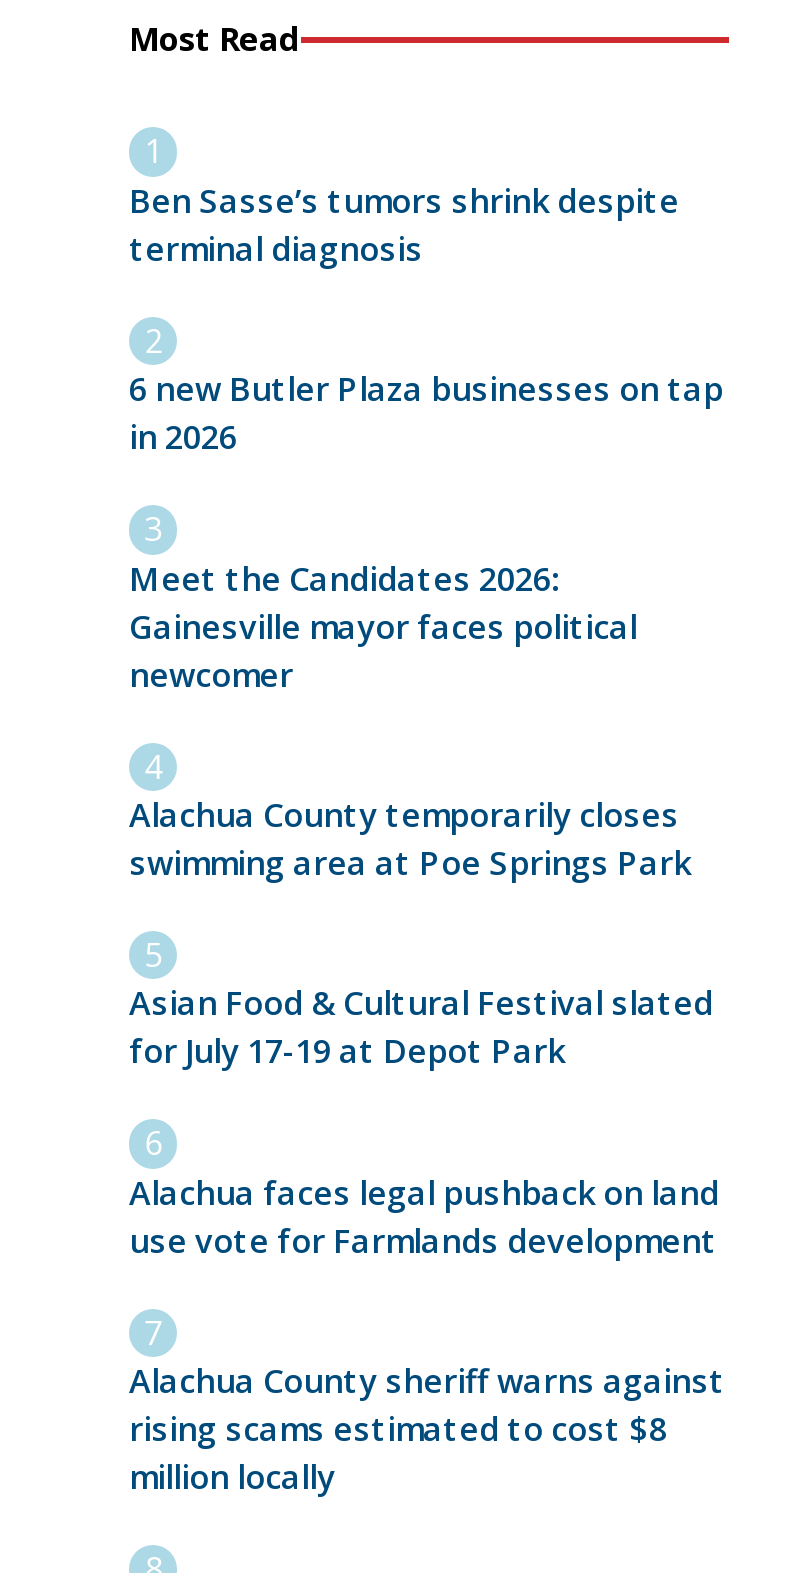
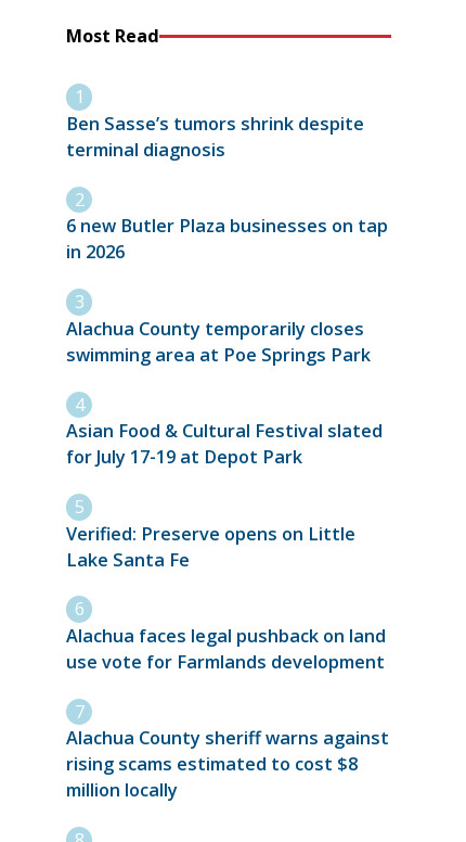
[129,556,637,696] Meet the Candidates 2026: | Gainesville mayor faces political | newcomer -> none
moved [129,793,713,1074] -> [66,317,383,469]: Alachua County temporarily closes | swimming area at Poe Springs Park | Asian Food & Cultural Festival slated | for July 17-19 at Depot Park
none -> [66,521,355,571] Verified: Preserve opens on Little | Lake Santa Fe

